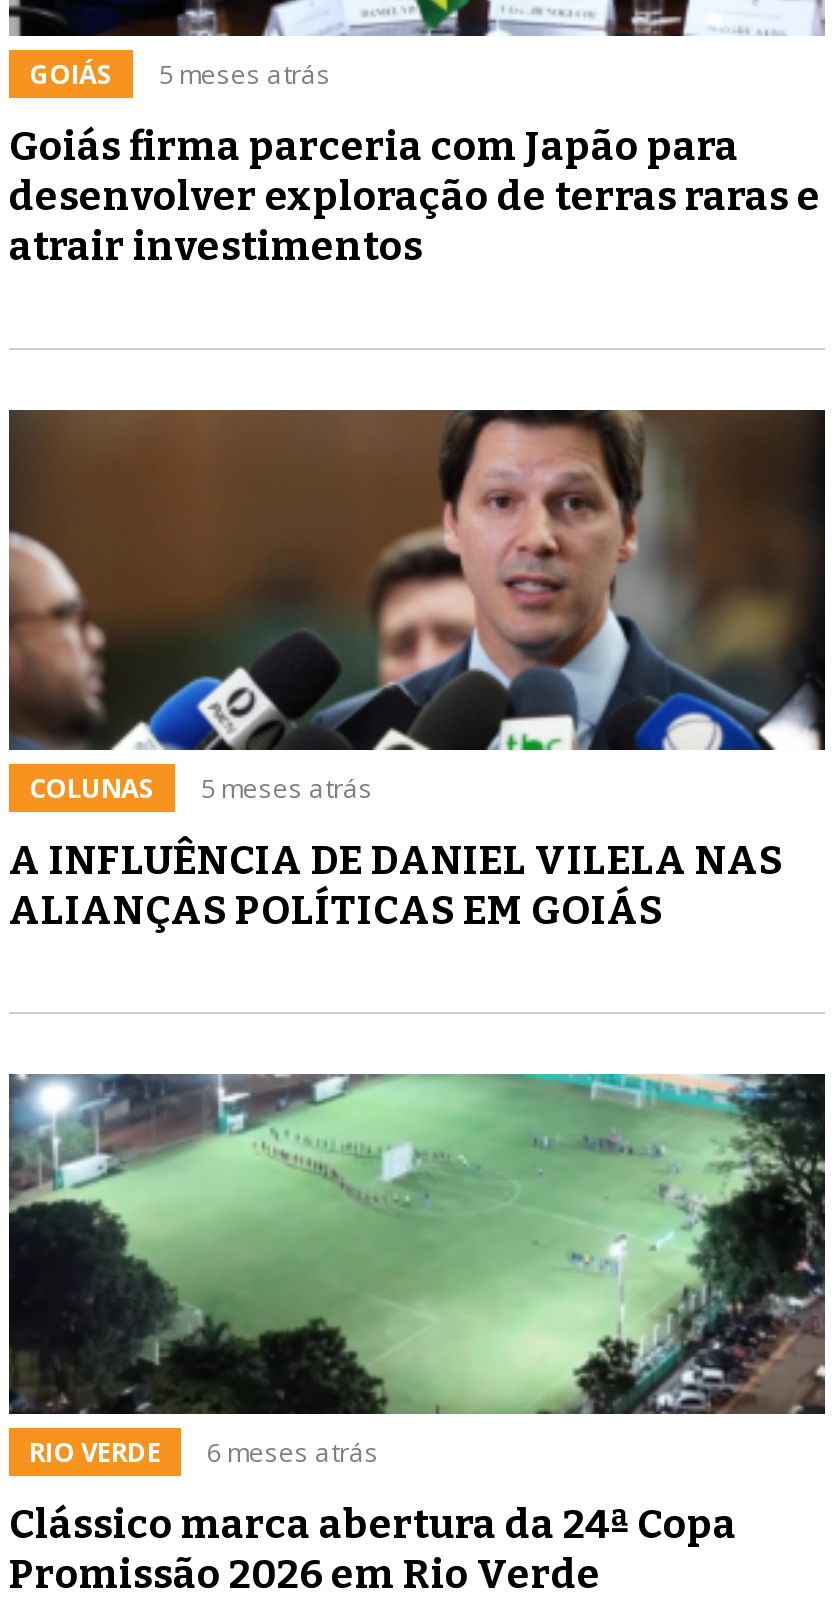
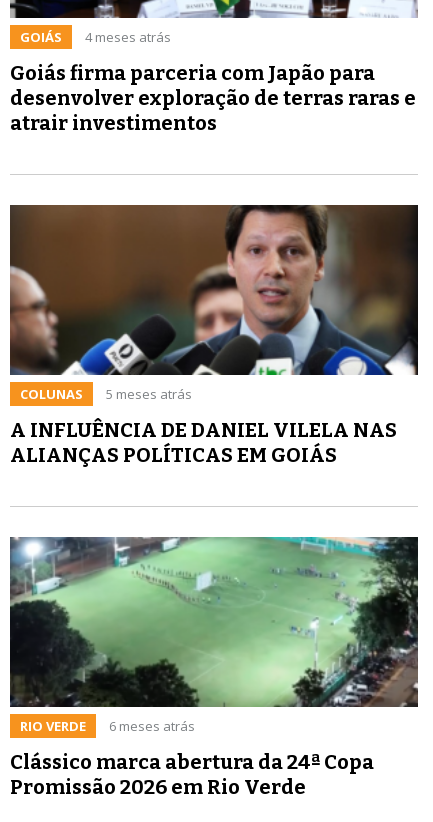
[29,56,331,92] GOIÁS 5 meses atrás -> [20,28,171,46] GOIÁS 4 meses atrás

